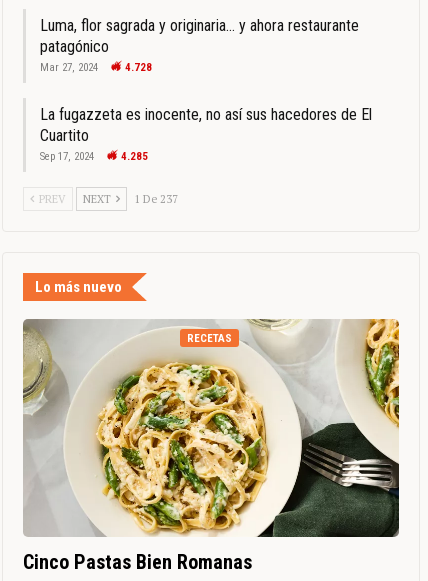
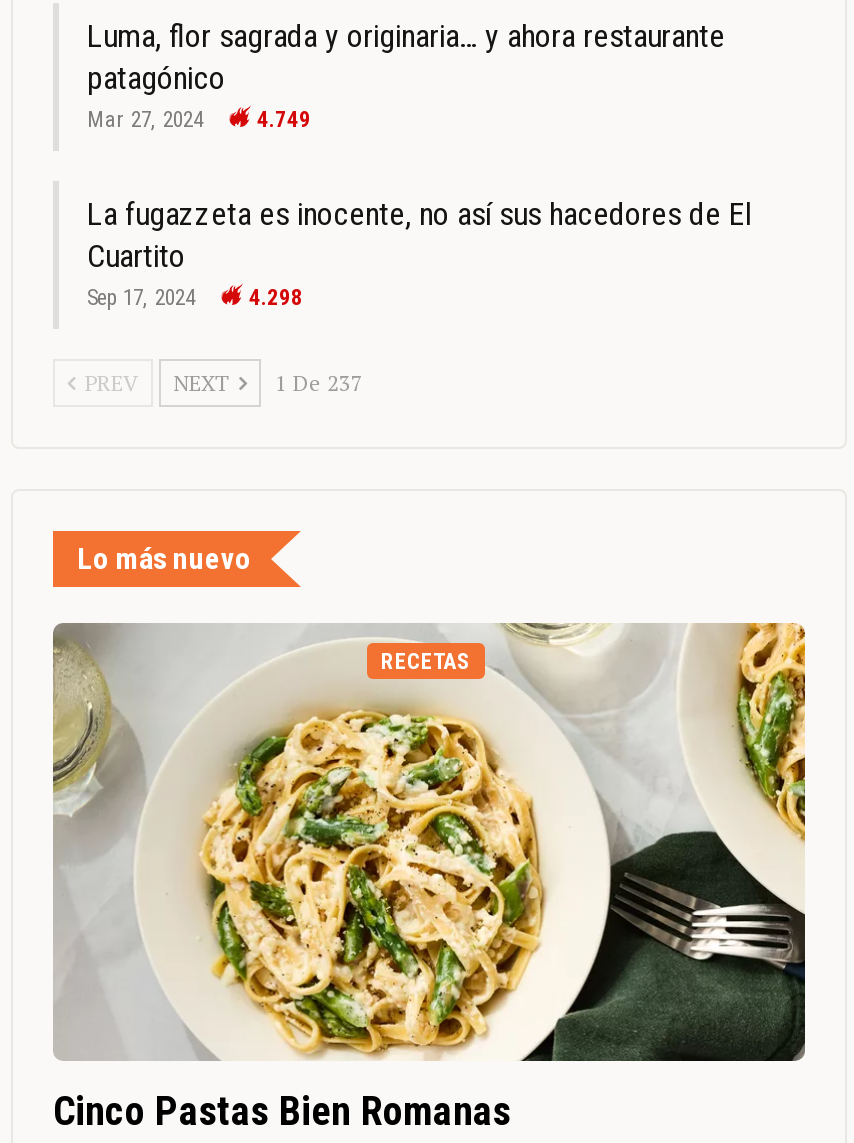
[125,61,152,74] 4.728 -> [257,108,311,134] 4.749
[121,150,148,163] 4.285 -> [249,286,303,312] 4.298

